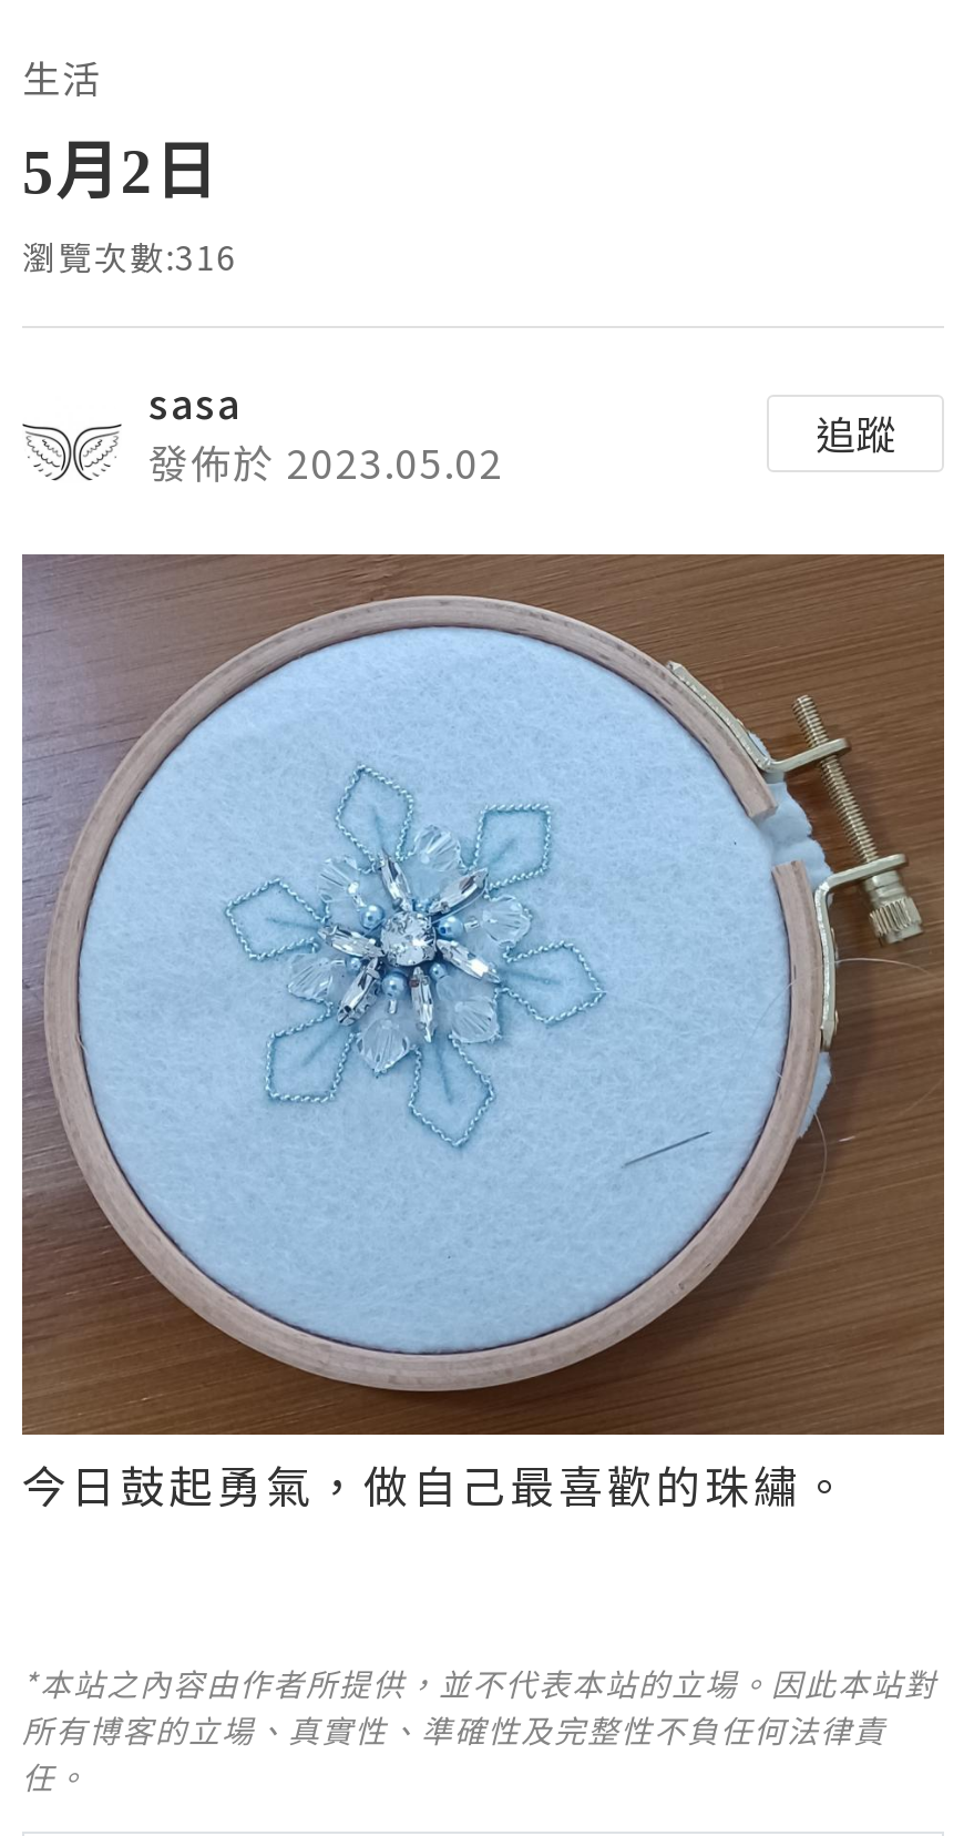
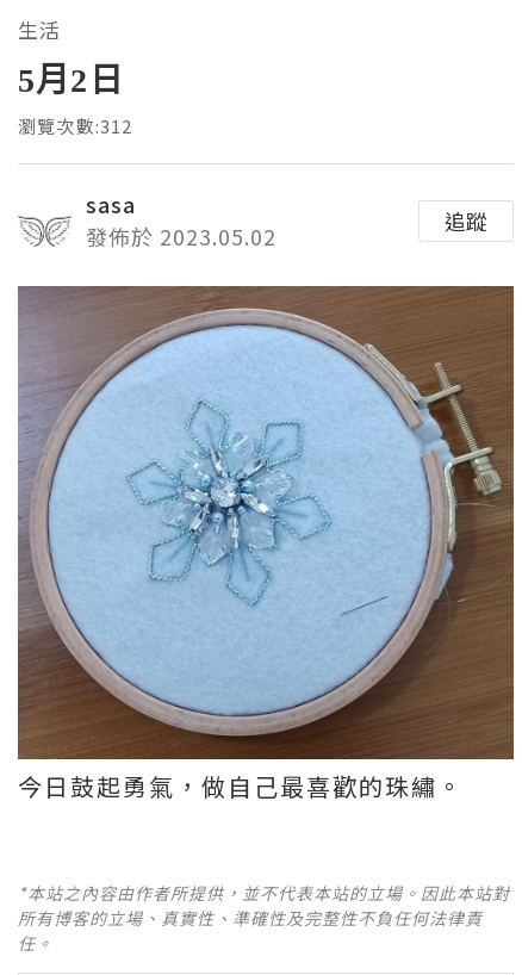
[22,233,236,279] 瀏覽次數:316 -> [18,113,133,138] 瀏覽次數:312

